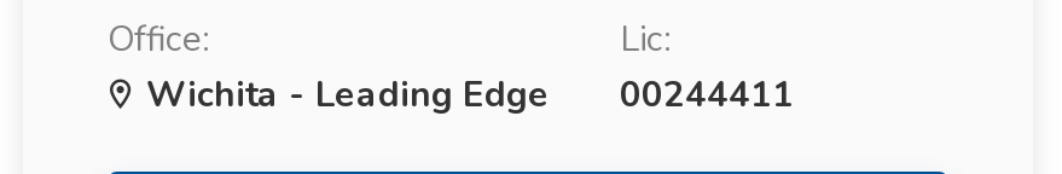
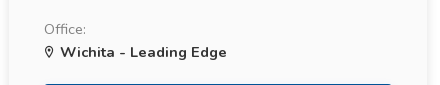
[620,14,794,118] Lic: | 00244411 -> none

